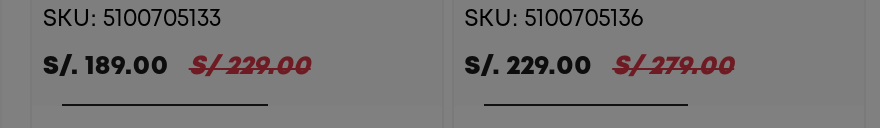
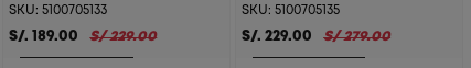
[464,7,644,29] SKU: 5100705136 -> [242,4,340,16] SKU: 5100705135

